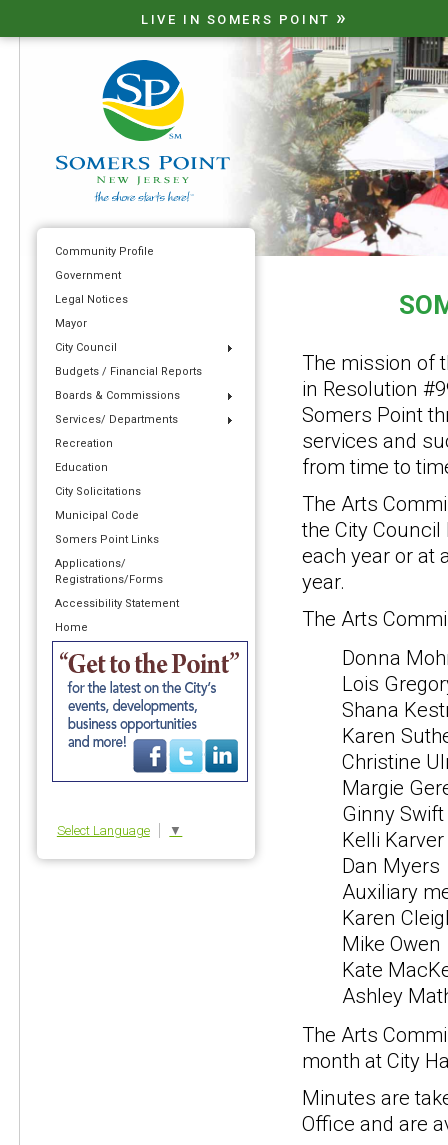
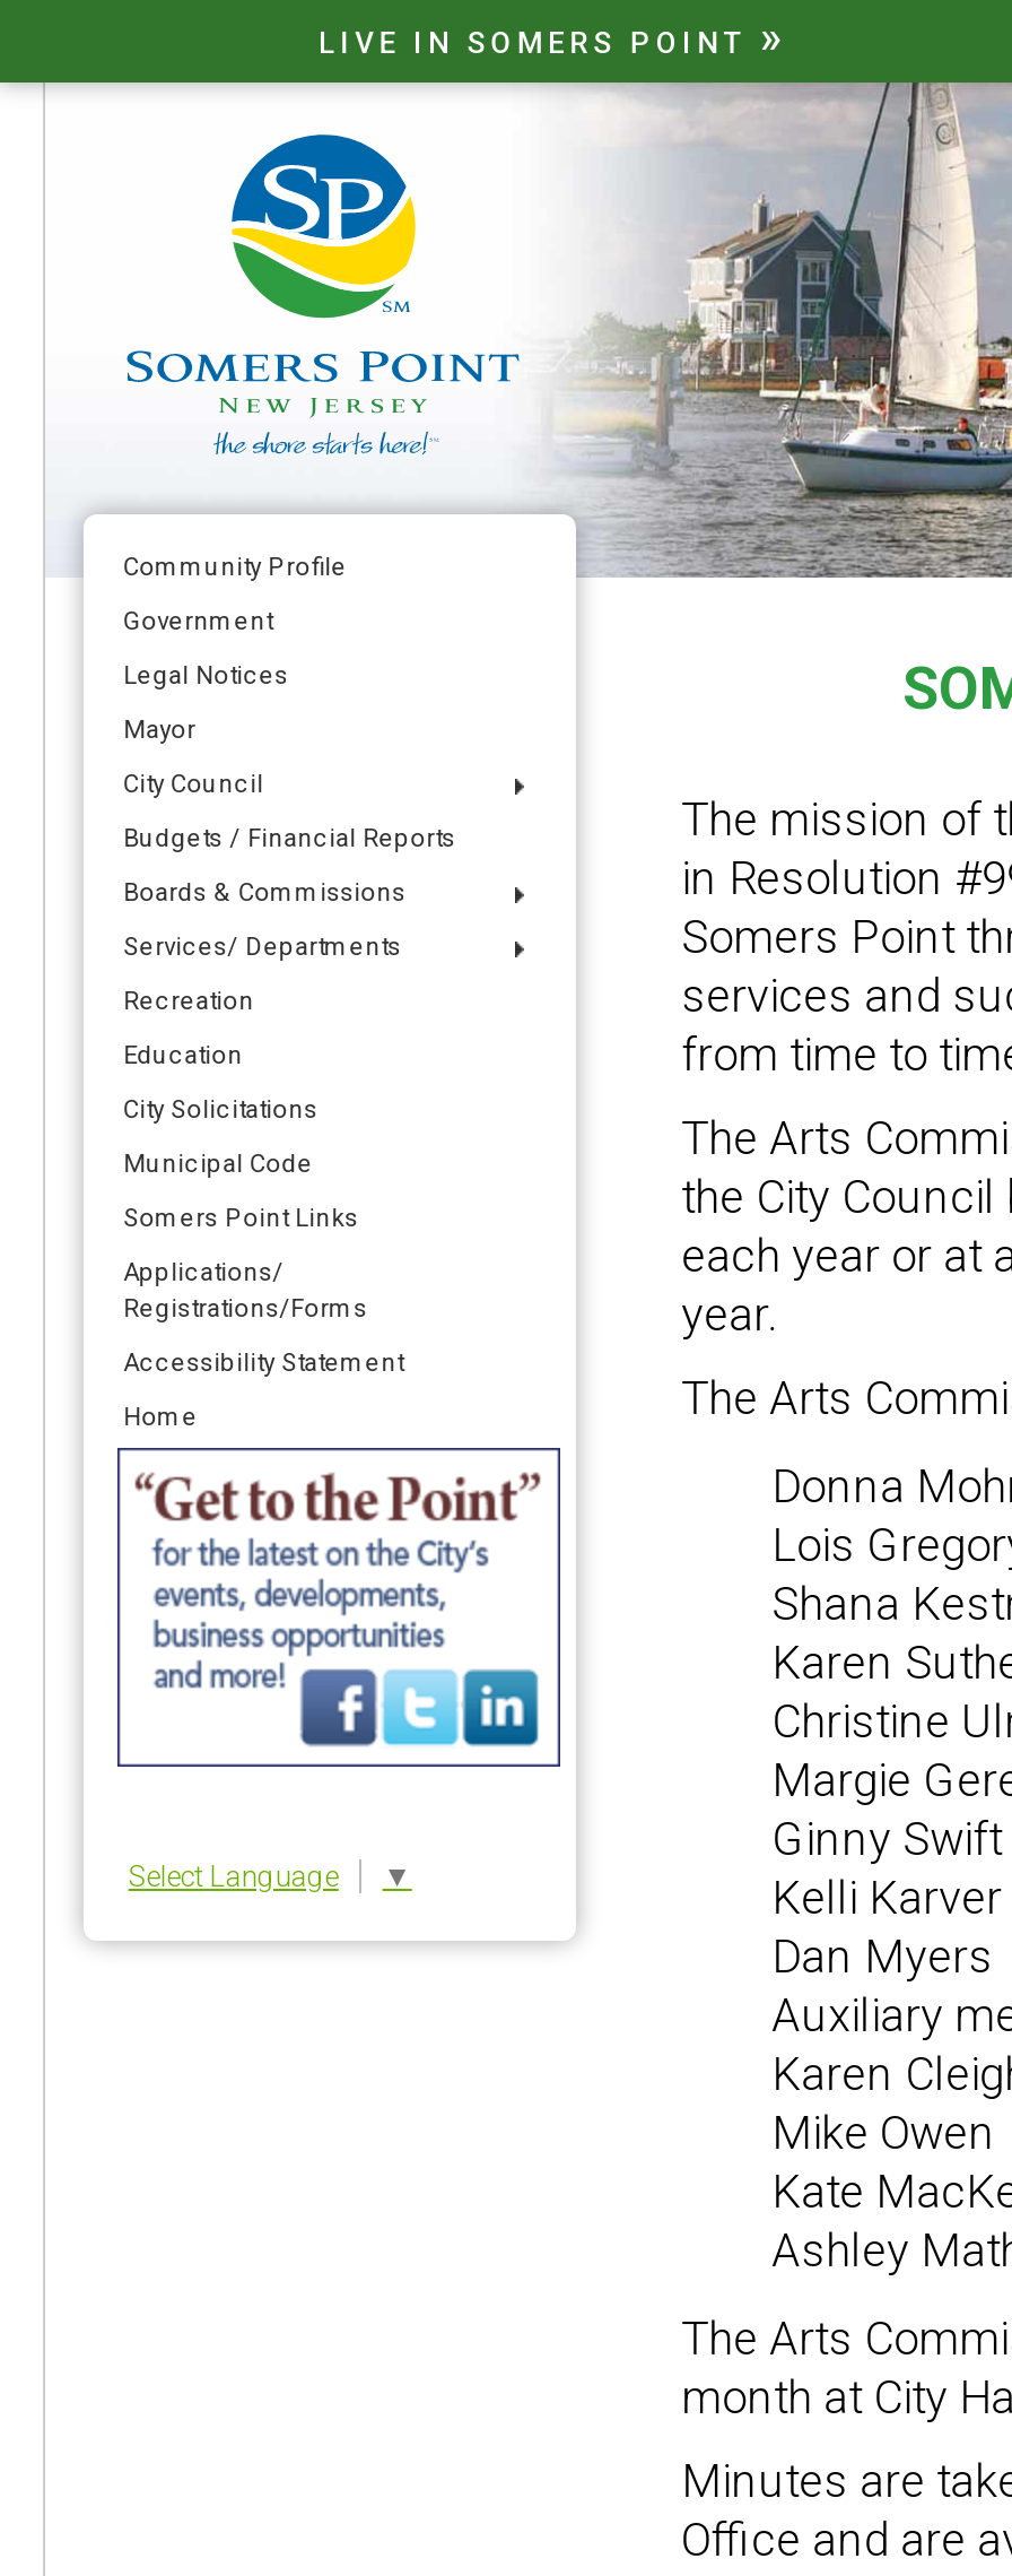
[253,36,445,257] [image] -> [578,80,1005,580] [image]

